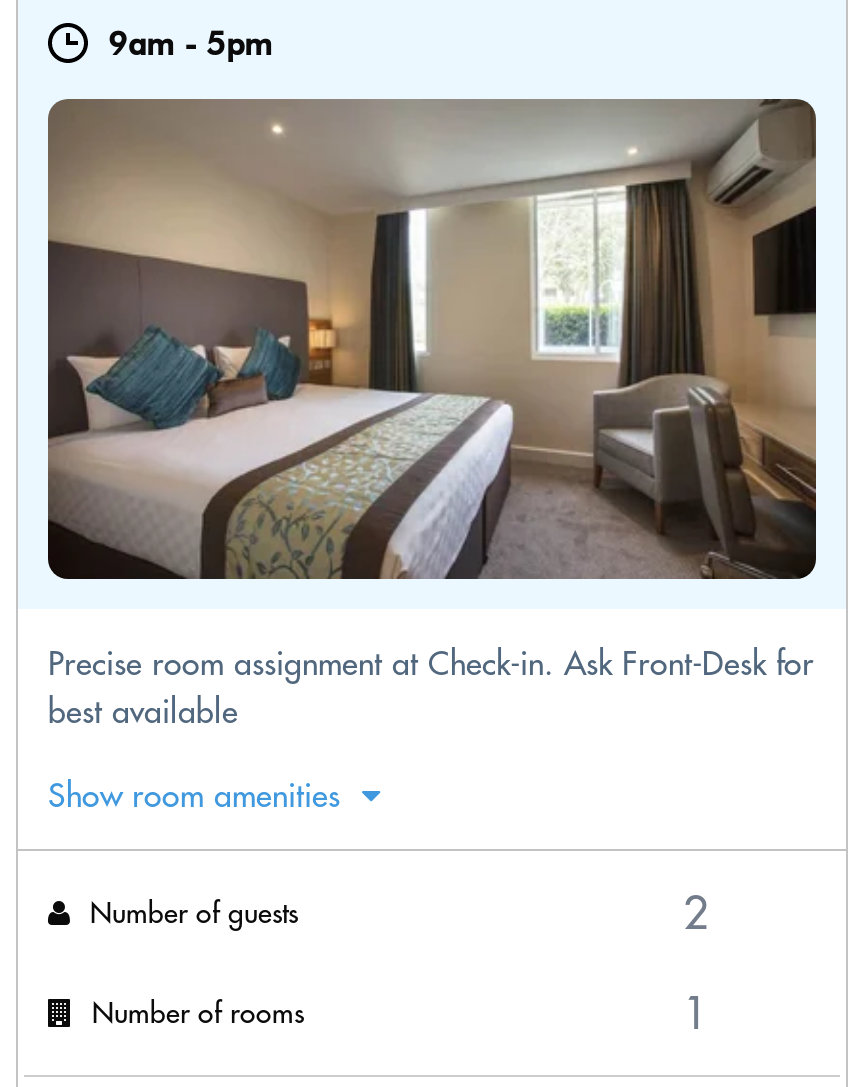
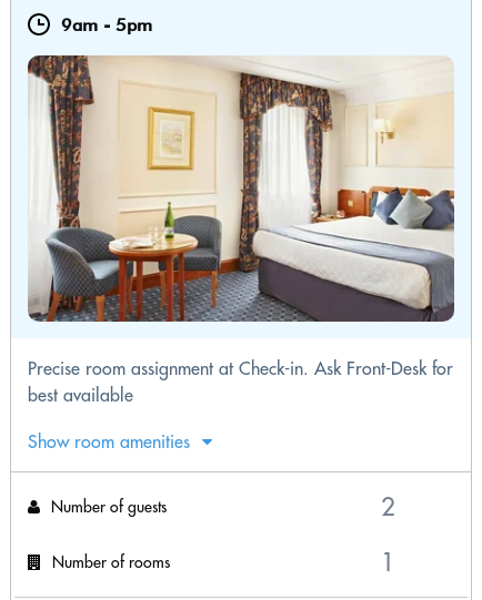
[46,97,818,581] [image] -> [28,55,455,323] [image]

